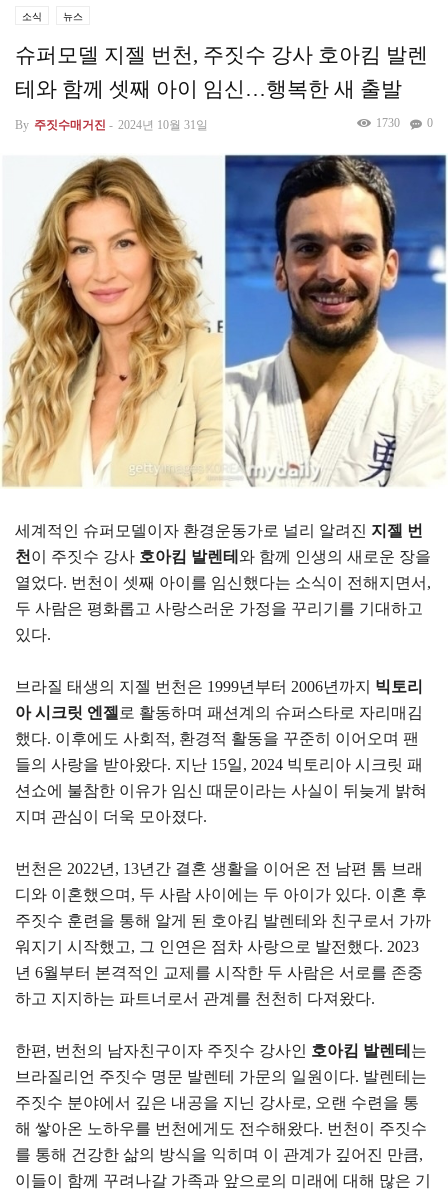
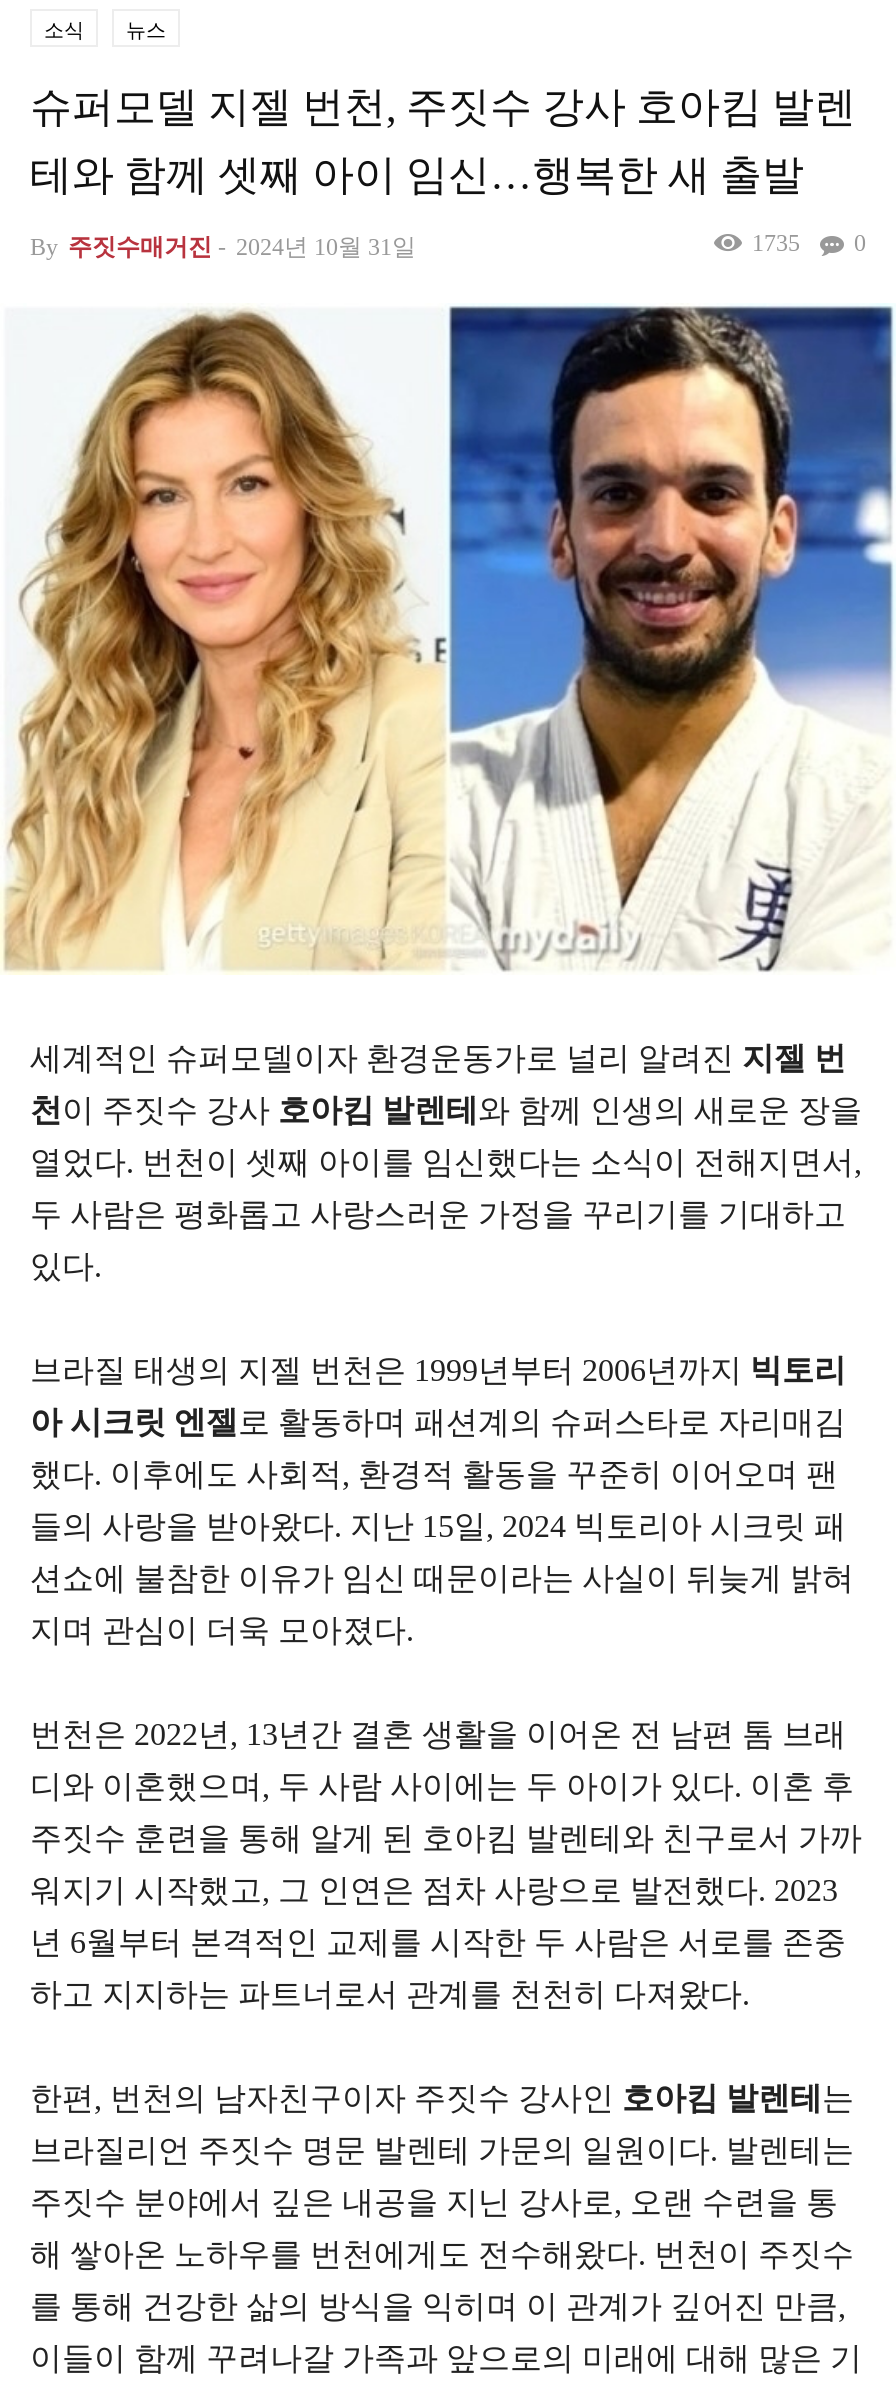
[376,116,433,130] 1730 0 -> [752,229,866,257] 1735 0

